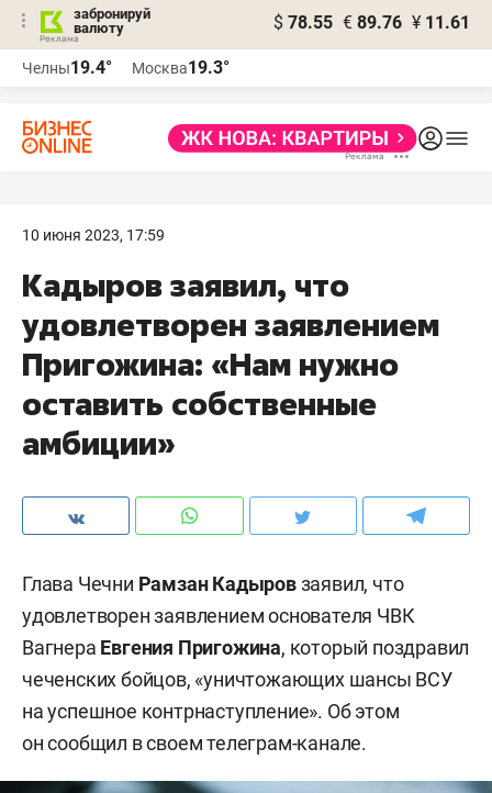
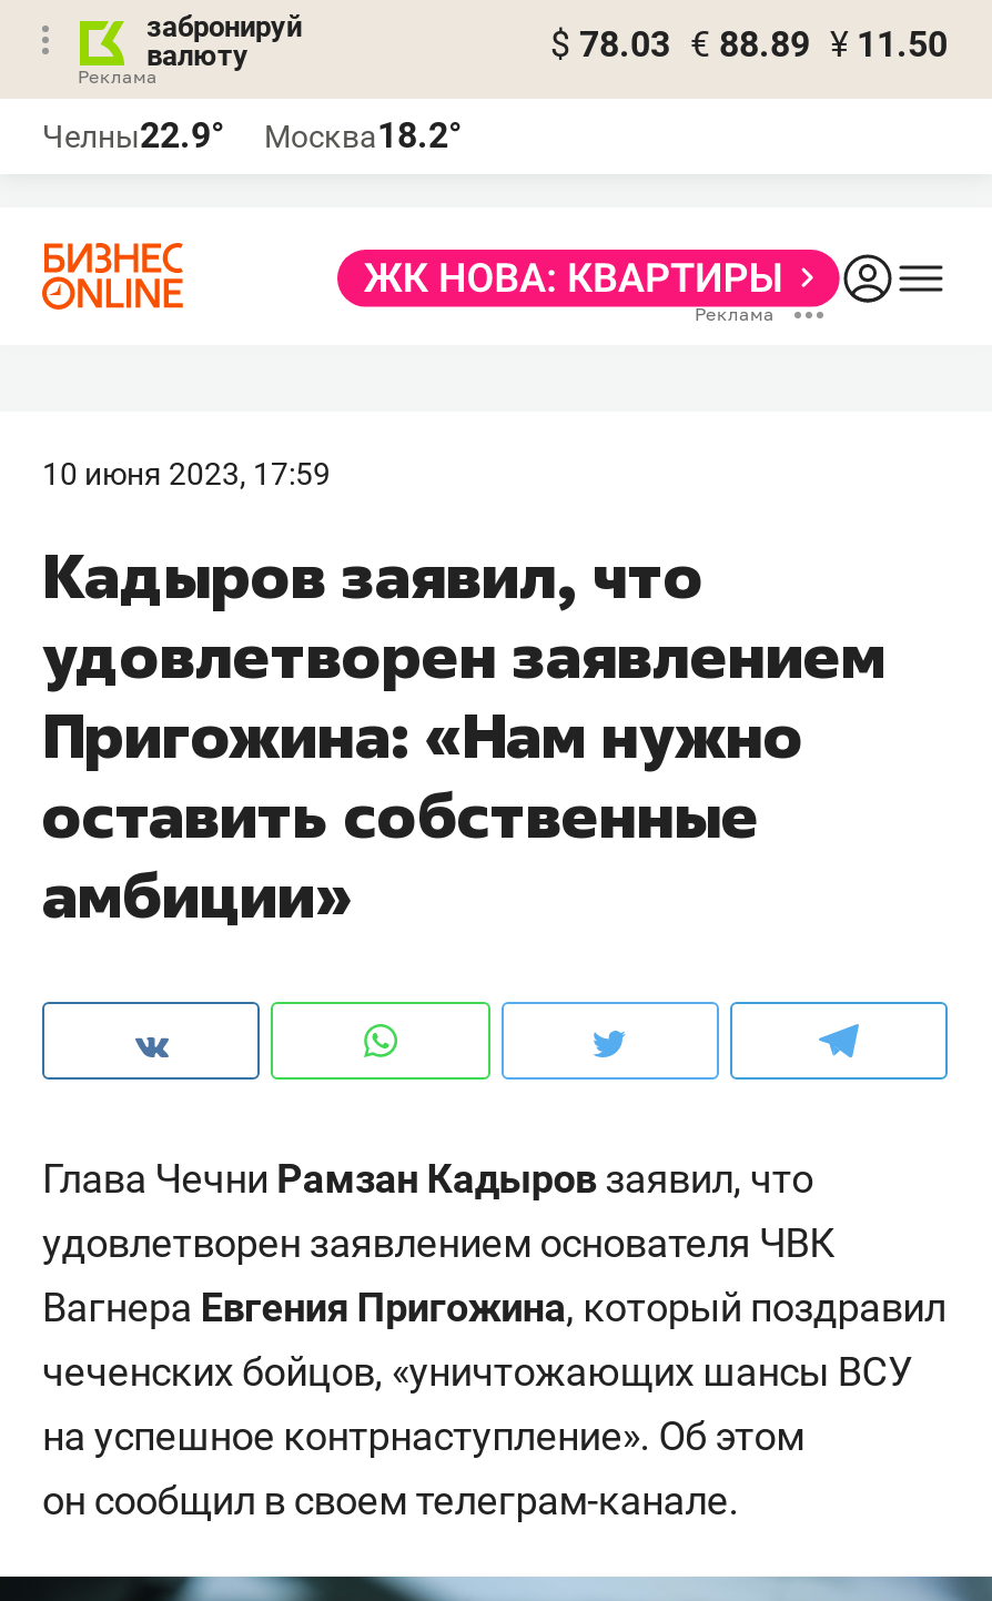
[273,12,470,33] $ 78.55 € 89.76 ¥ 11.61 -> [550,23,948,65] $ 78.03 € 88.89 ¥ 11.50
[22,57,112,78] Челны19.4° -> [42,114,224,156] Челны22.9°
[132,57,230,78] Москва19.3° -> [264,114,462,156] Москва18.2°

